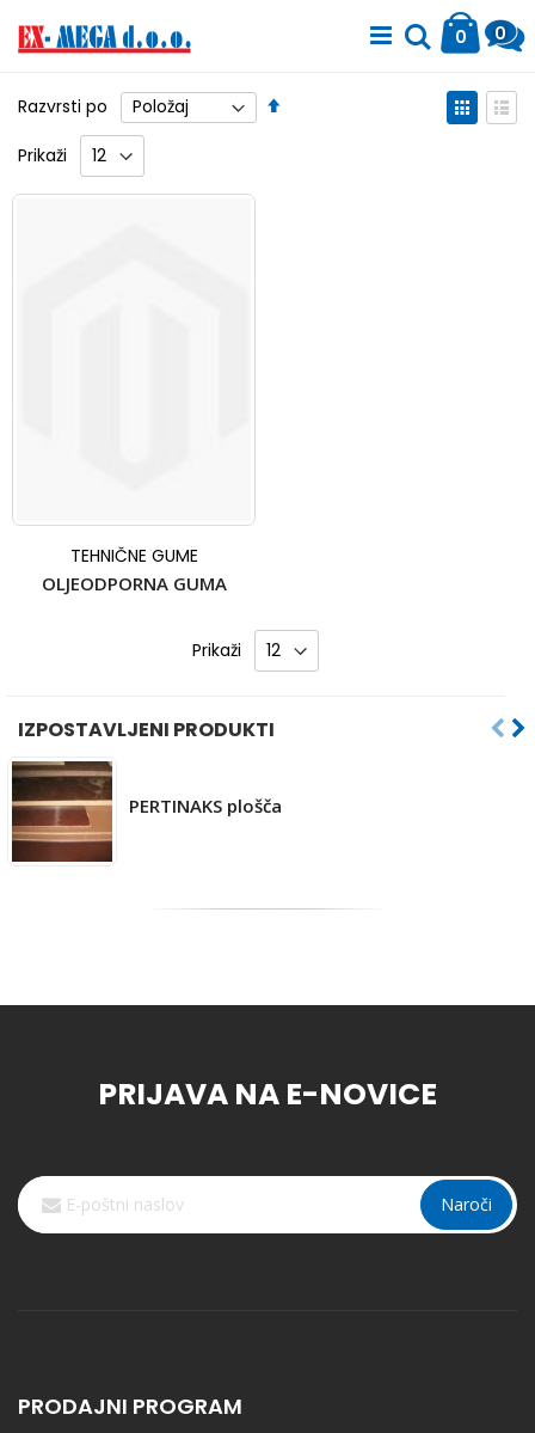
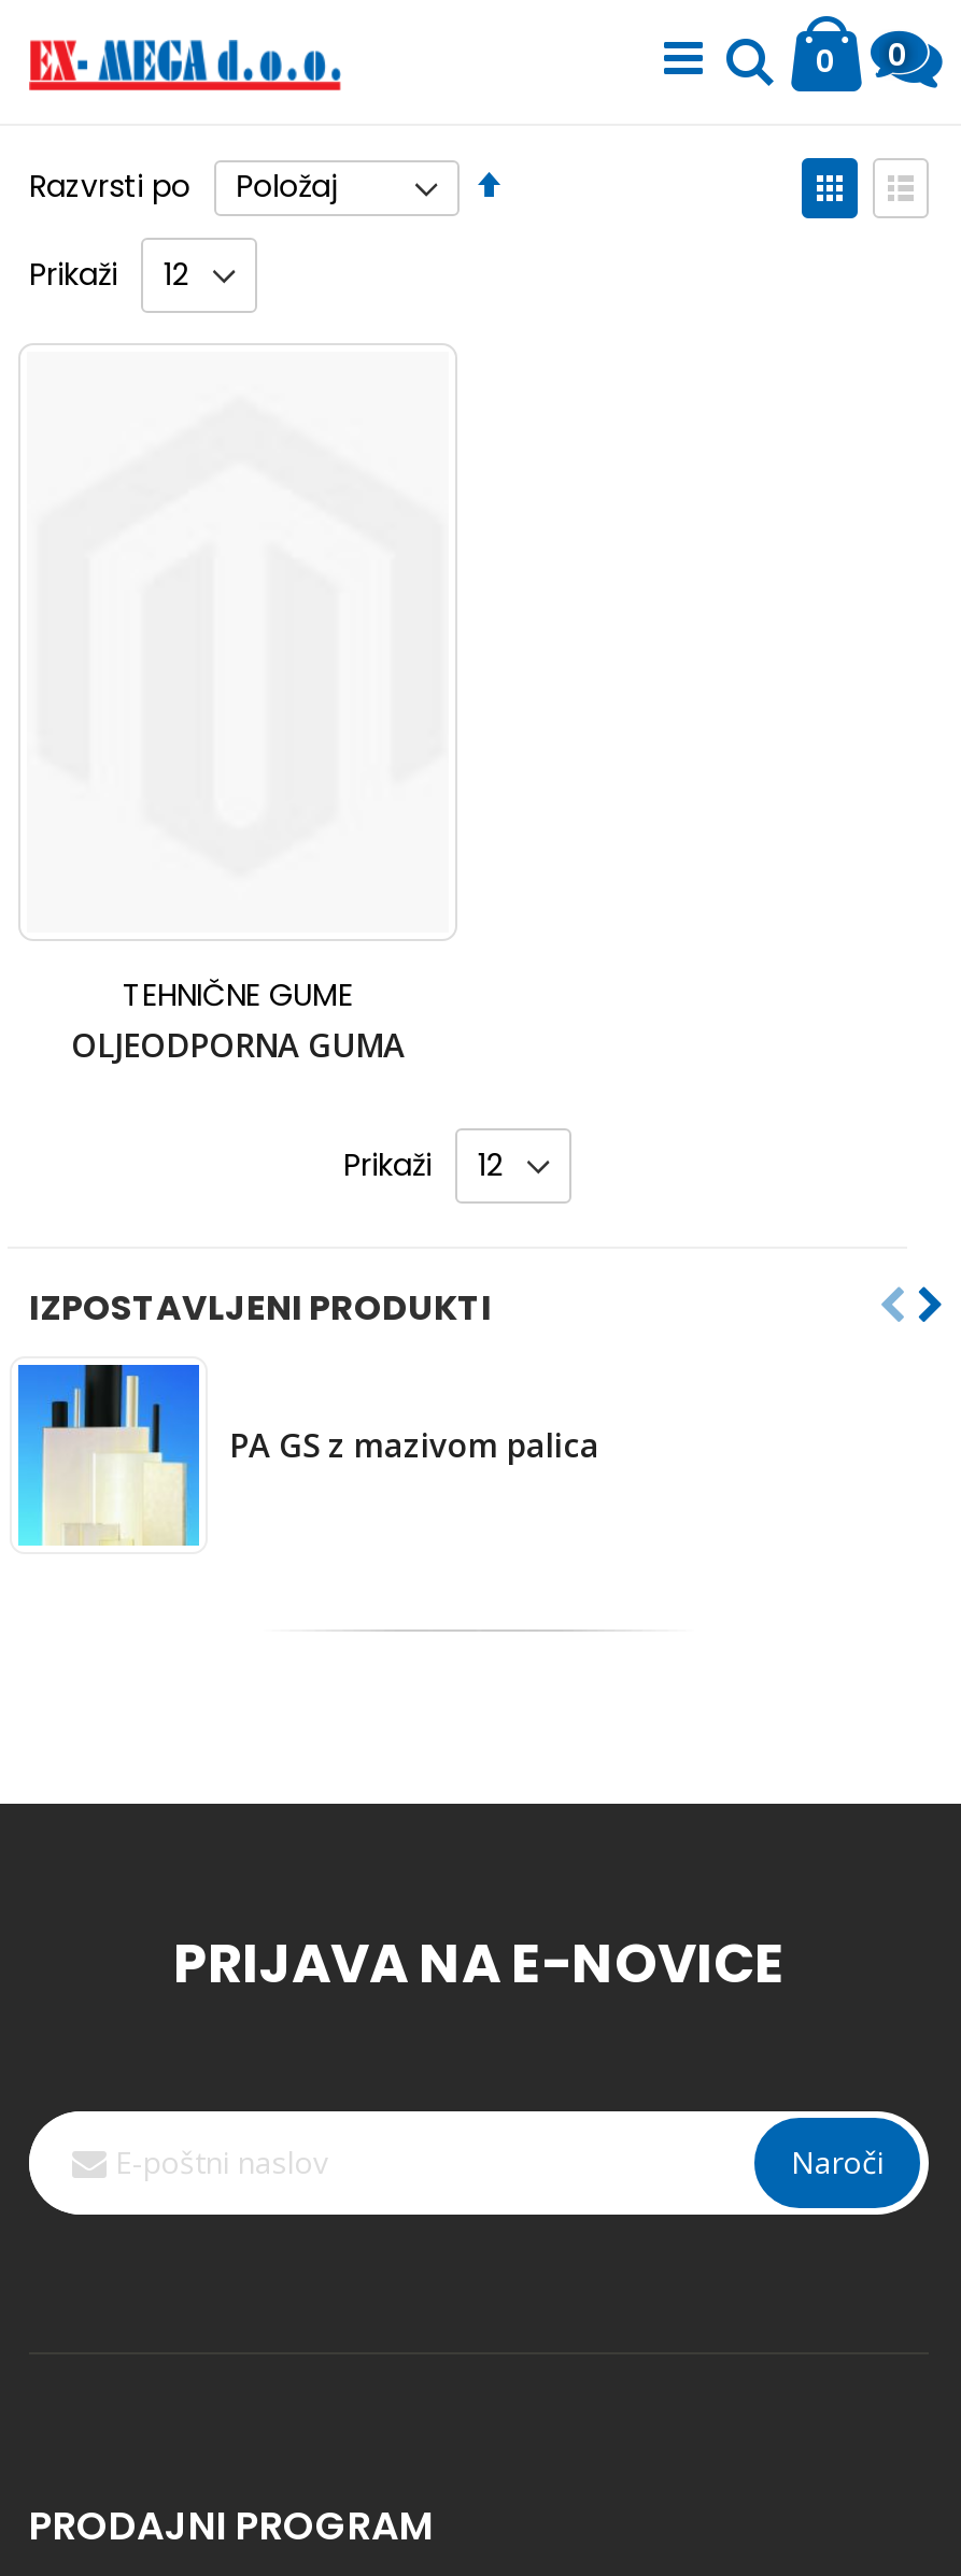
[11,760,282,863] [image] | PERTINAKS plošča -> [16,1363,599,1548] [image] | PA GS z mazivom palica

